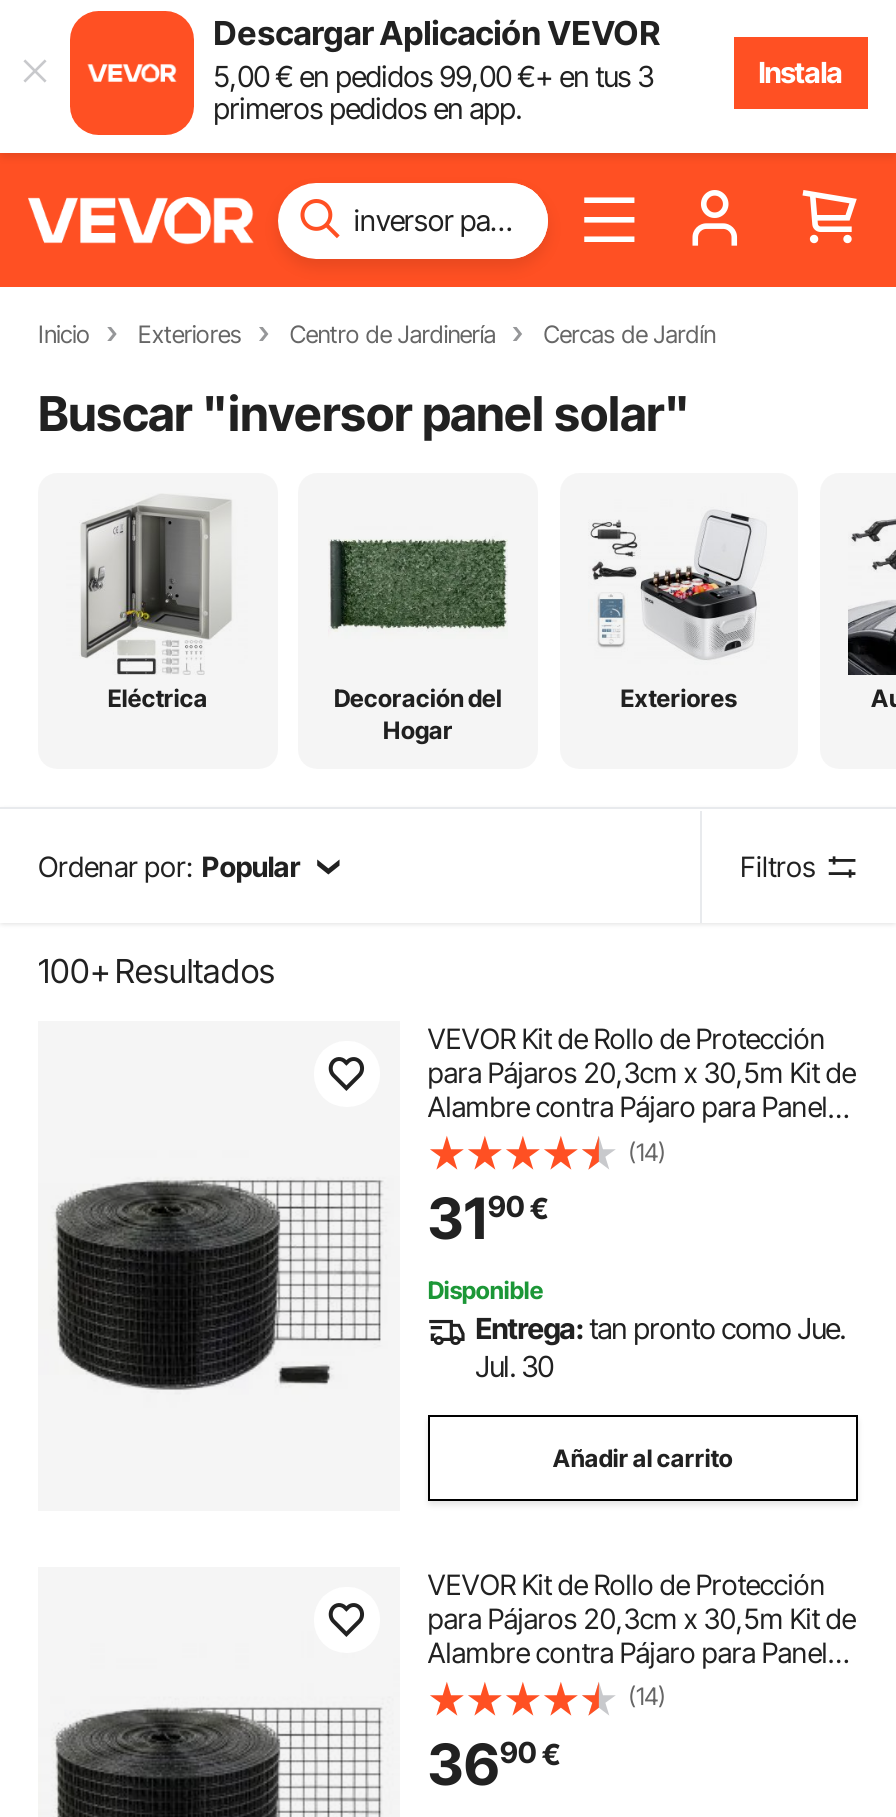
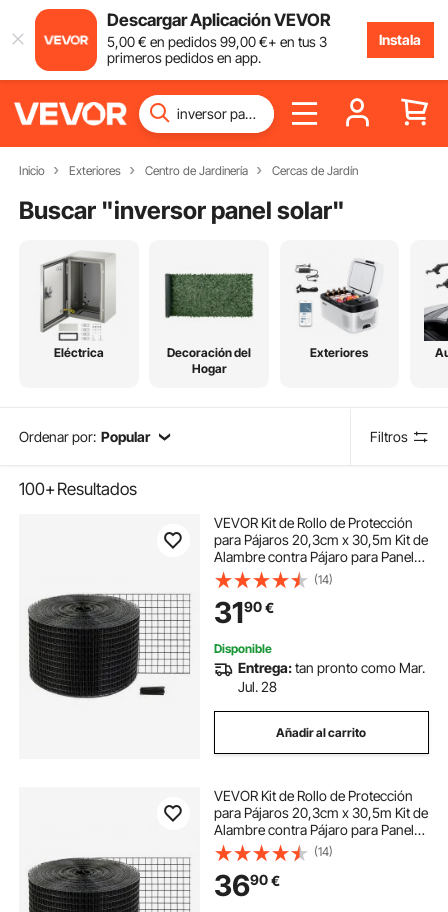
[475,1312,845,1346] Entrega: tan pronto como Jue. -> [238,659,425,676] Entrega: tan pronto como Mar.
[475,1350,553,1384] Jul. 30 -> [238,678,277,695] Jul. 28

